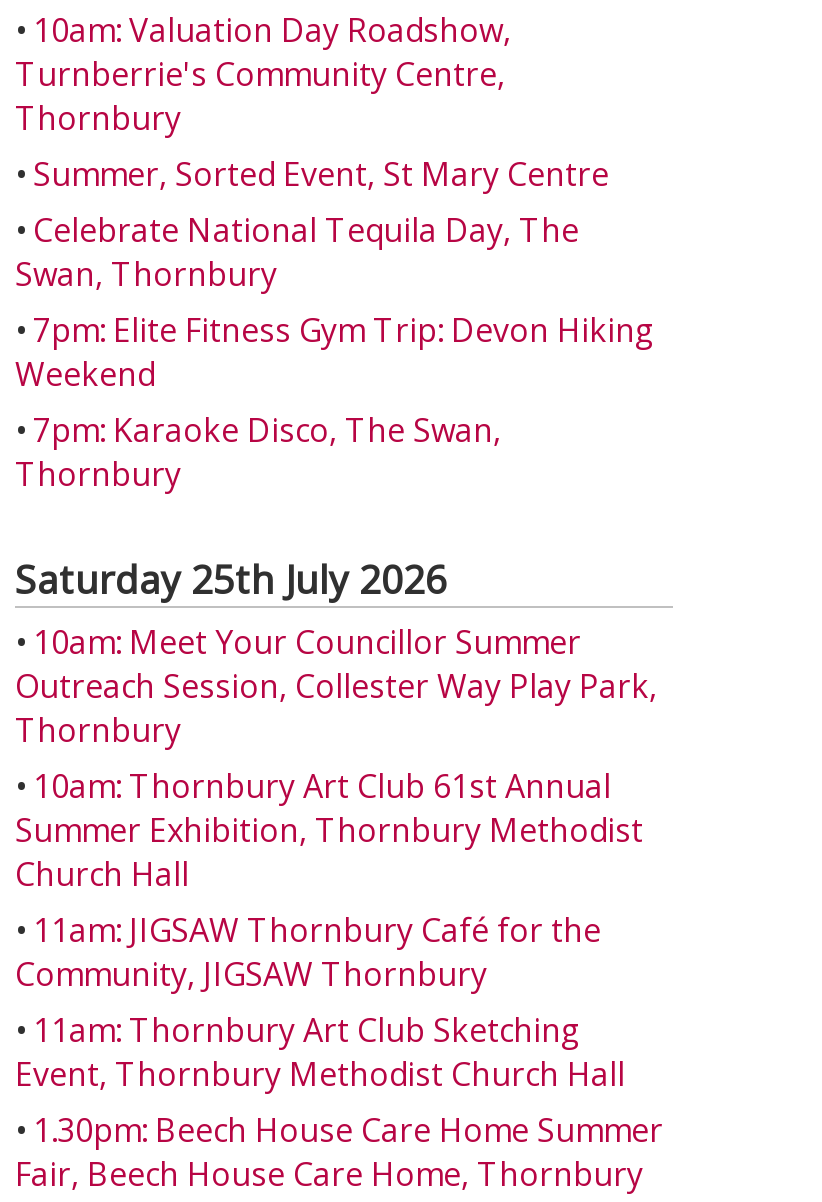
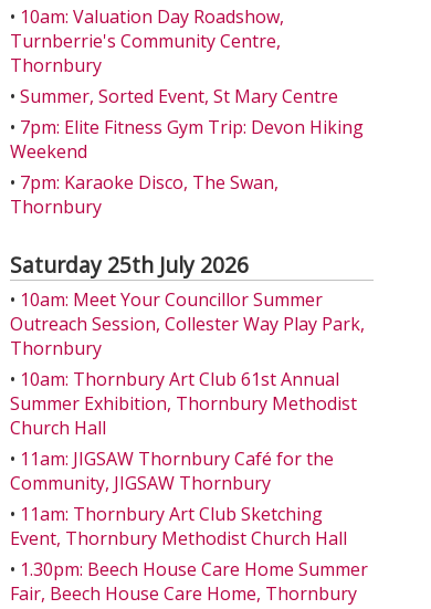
[15,208,579,296] • Celebrate National Tequila Day, The | Swan, Thornbury -> none

